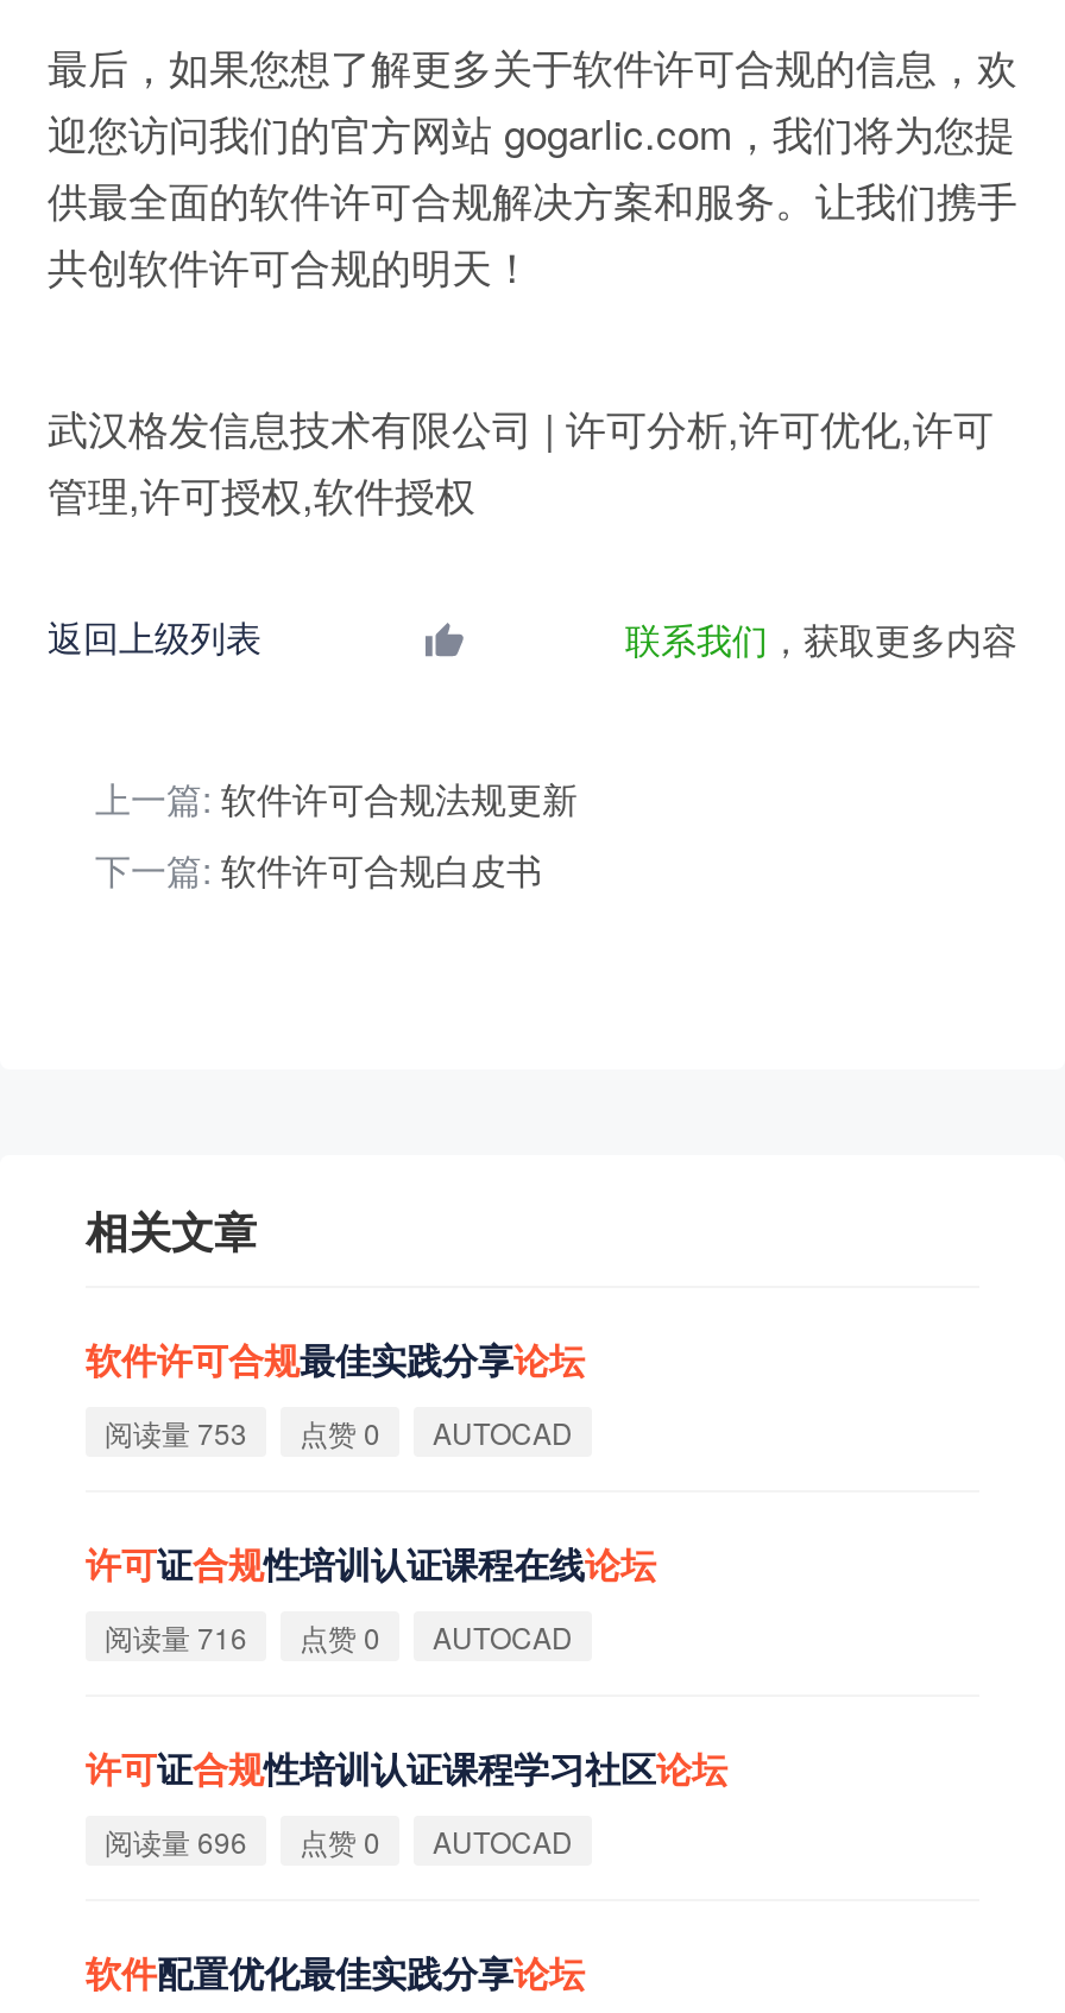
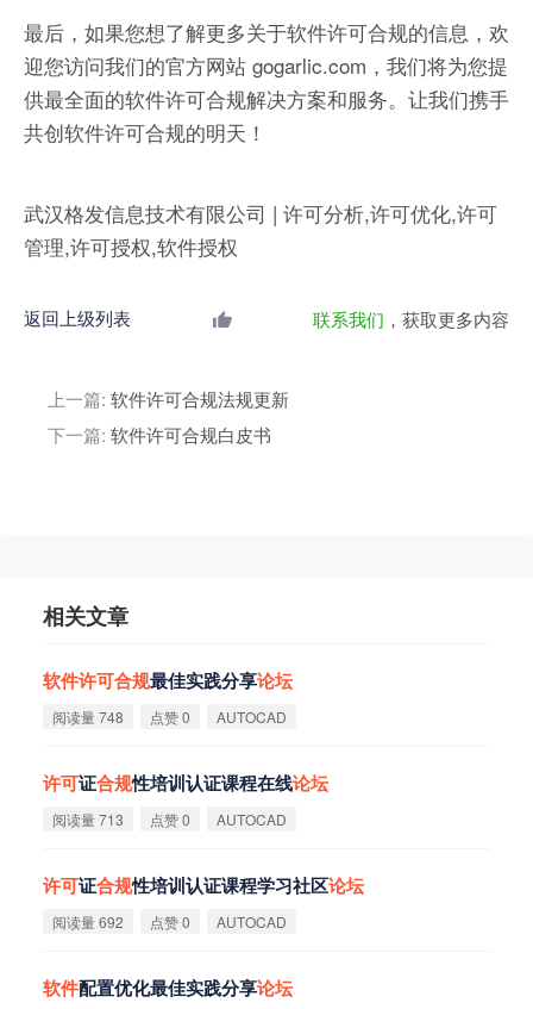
[105,1412,573,1453] 阅读量 753 点赞 0 AUTOCAD -> [52,707,287,727] 阅读量 748 点赞 0 AUTOCAD
[105,1617,573,1657] 阅读量 716 点赞 0 AUTOCAD -> [52,809,287,829] 阅读量 713 点赞 0 AUTOCAD
[105,1821,573,1862] 阅读量 696 点赞 0 AUTOCAD -> [52,912,287,932] 阅读量 692 点赞 0 AUTOCAD

